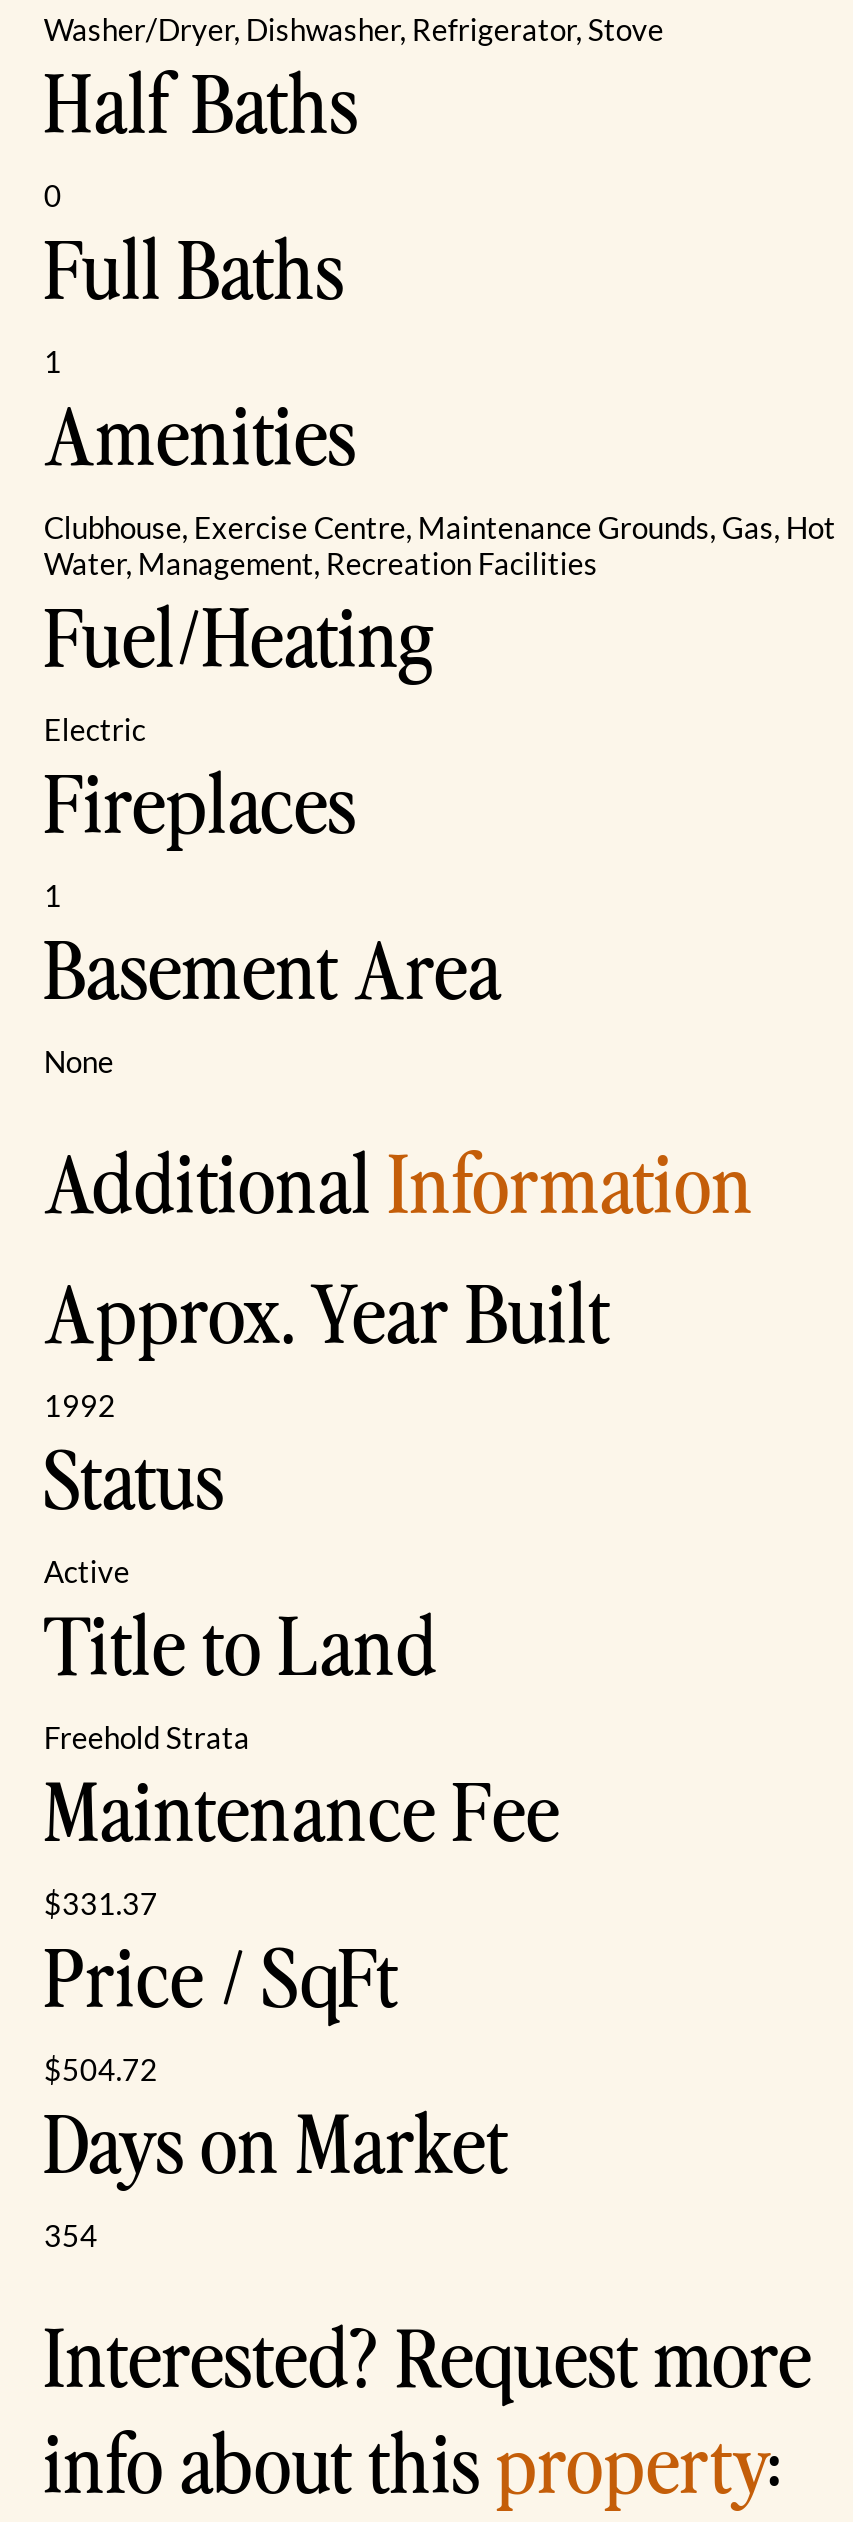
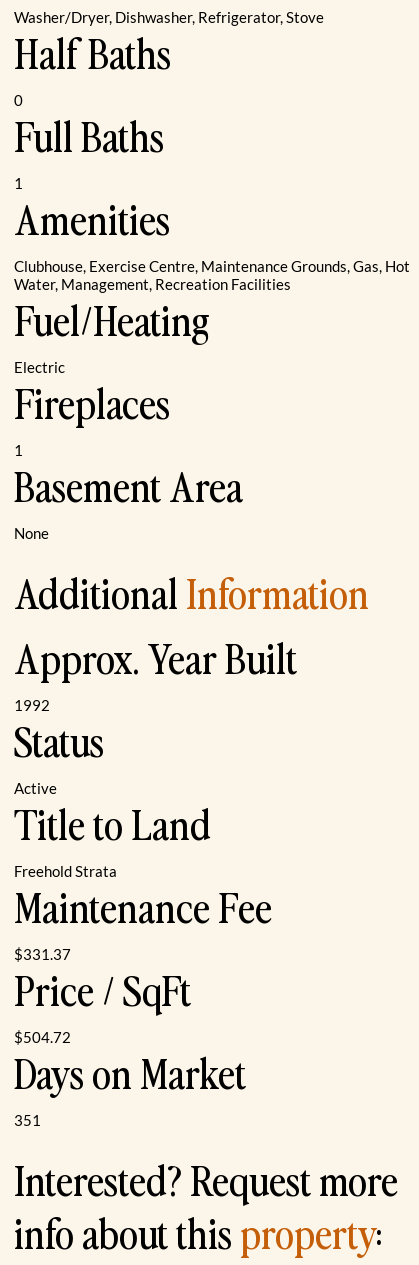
[44,2217,98,2253] 354 -> [14,1111,41,1129] 351

